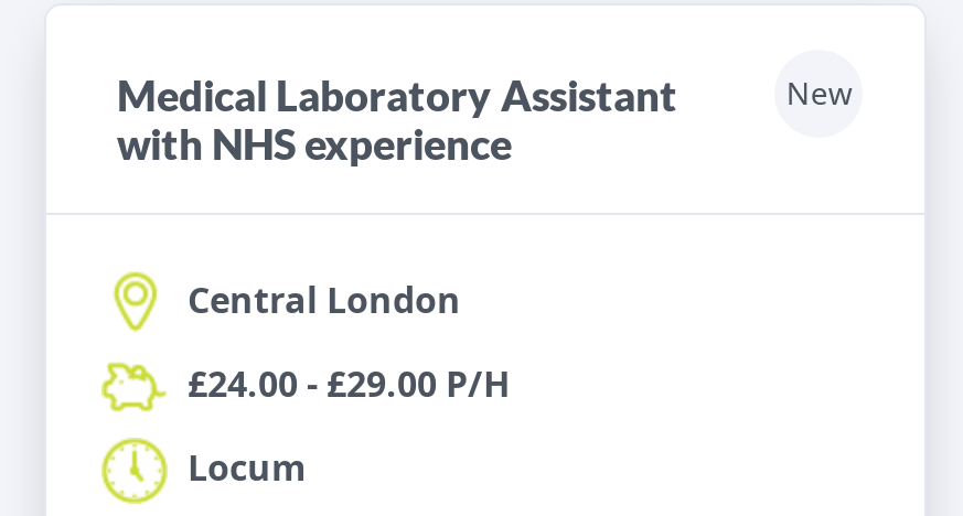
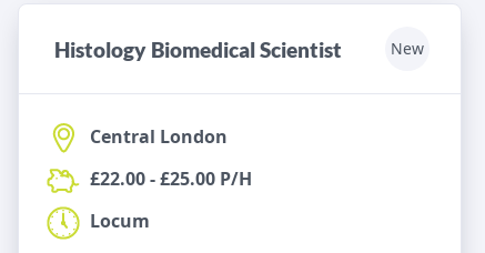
[117,70,677,169] Medical Laboratory Assistant | with NHS experience -> [54,37,342,62] Histology Biomedical Scientist
[179,359,510,408] £24.00 - £29.00 P/H -> [85,167,252,191] £22.00 - £25.00 P/H

